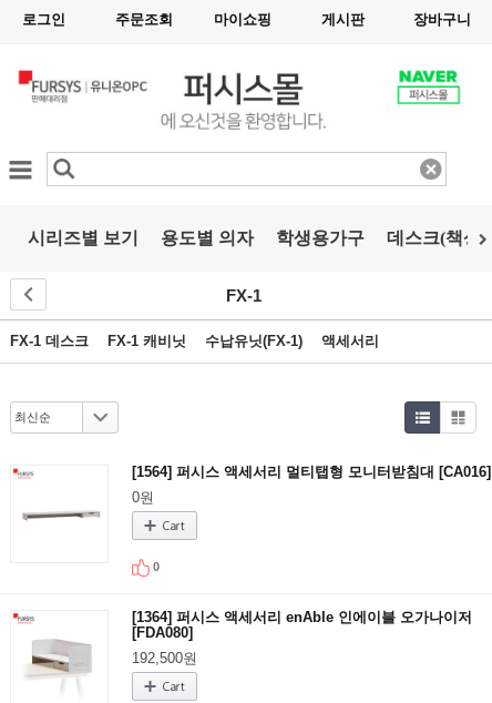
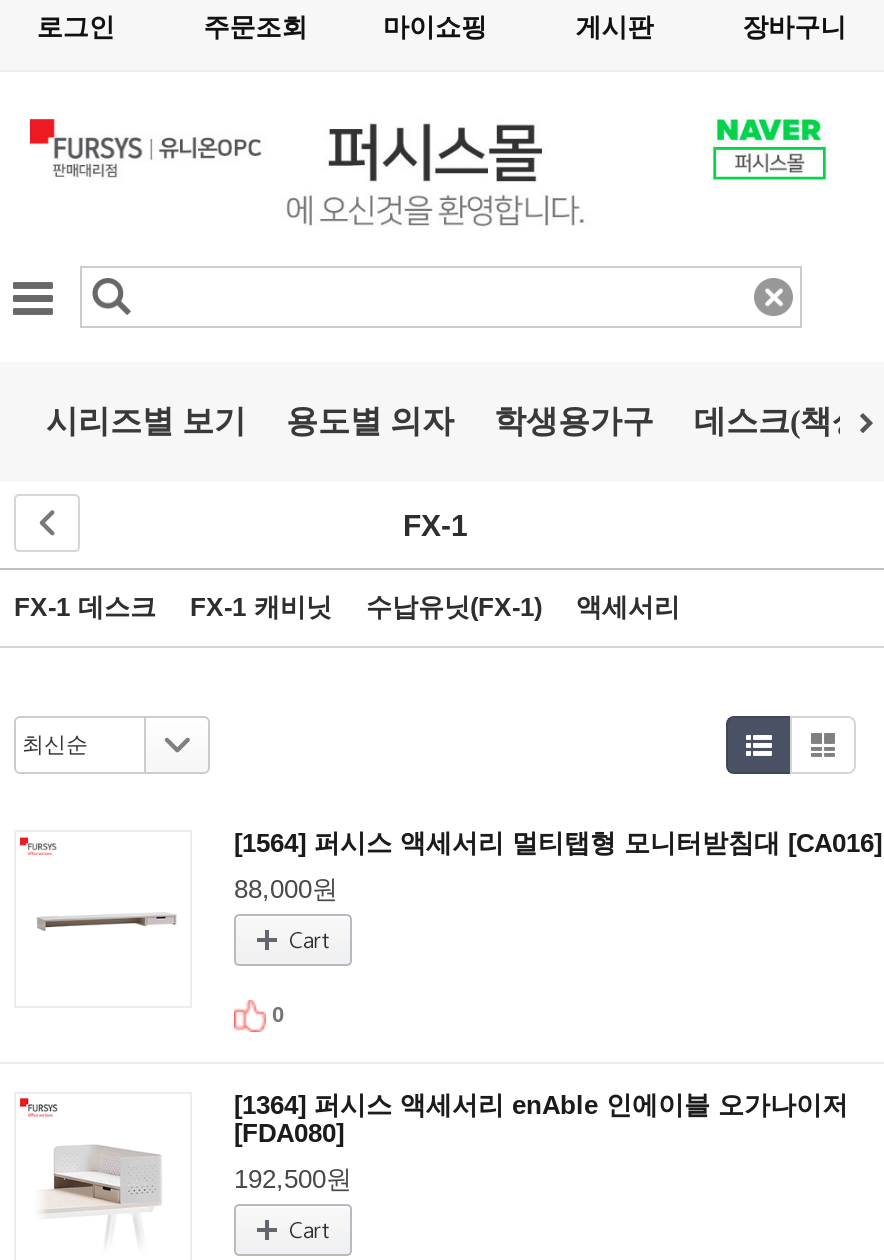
[132,489,154,506] 0원 -> [234,874,338,904] 88,000원

